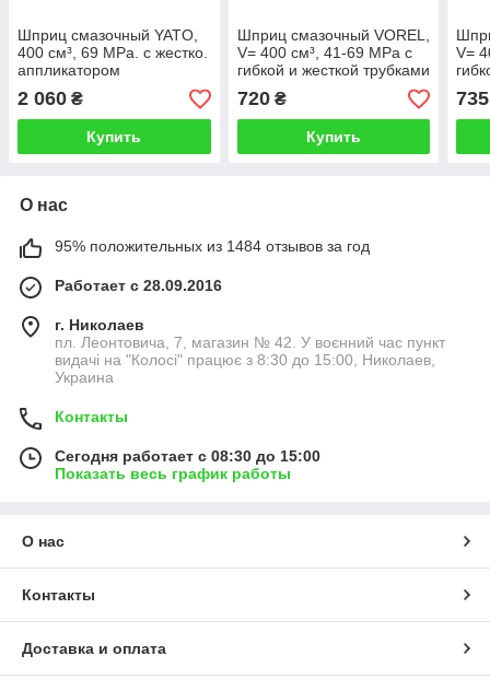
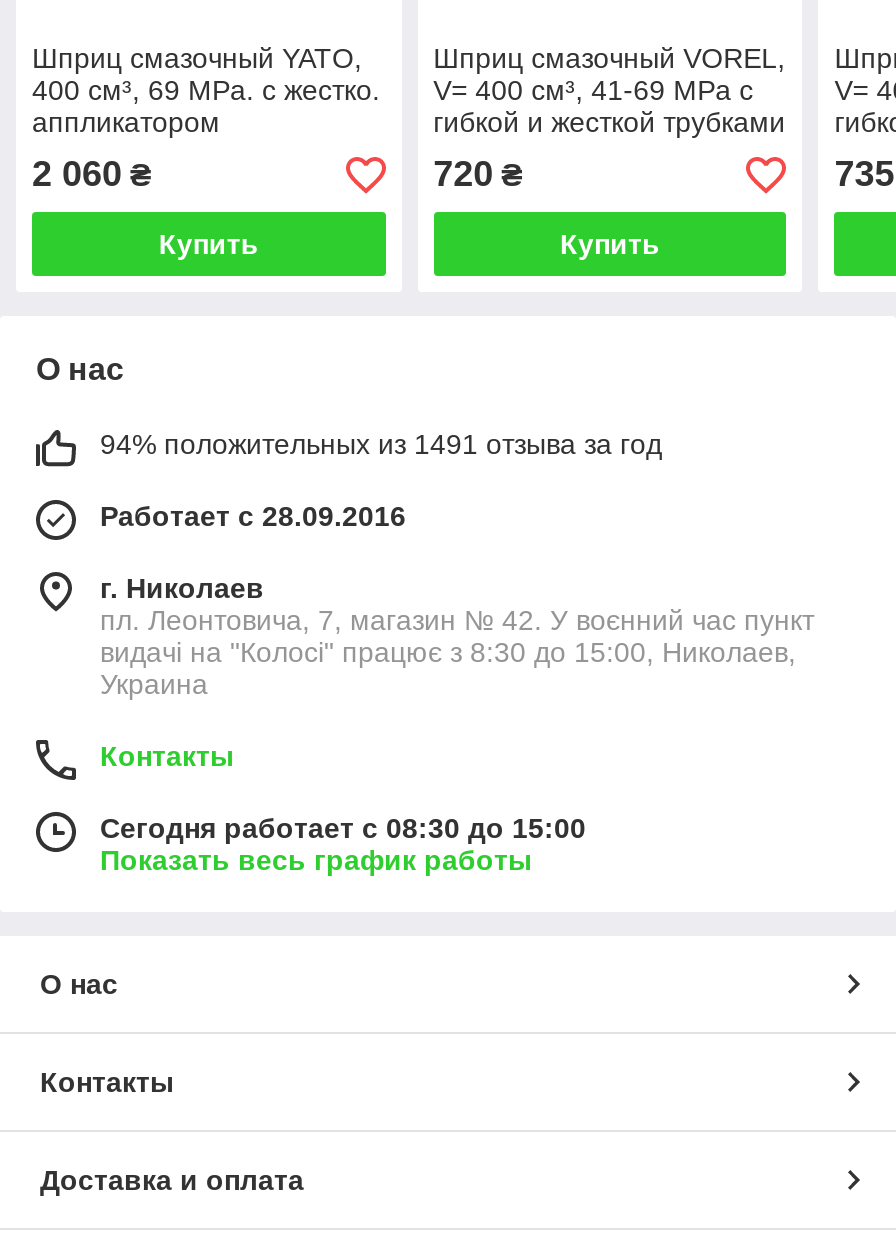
[55,238,370,255] 95% положительных из 1484 отзывов за год -> [100,429,662,461] 94% положительных из 1491 отзыва за год

